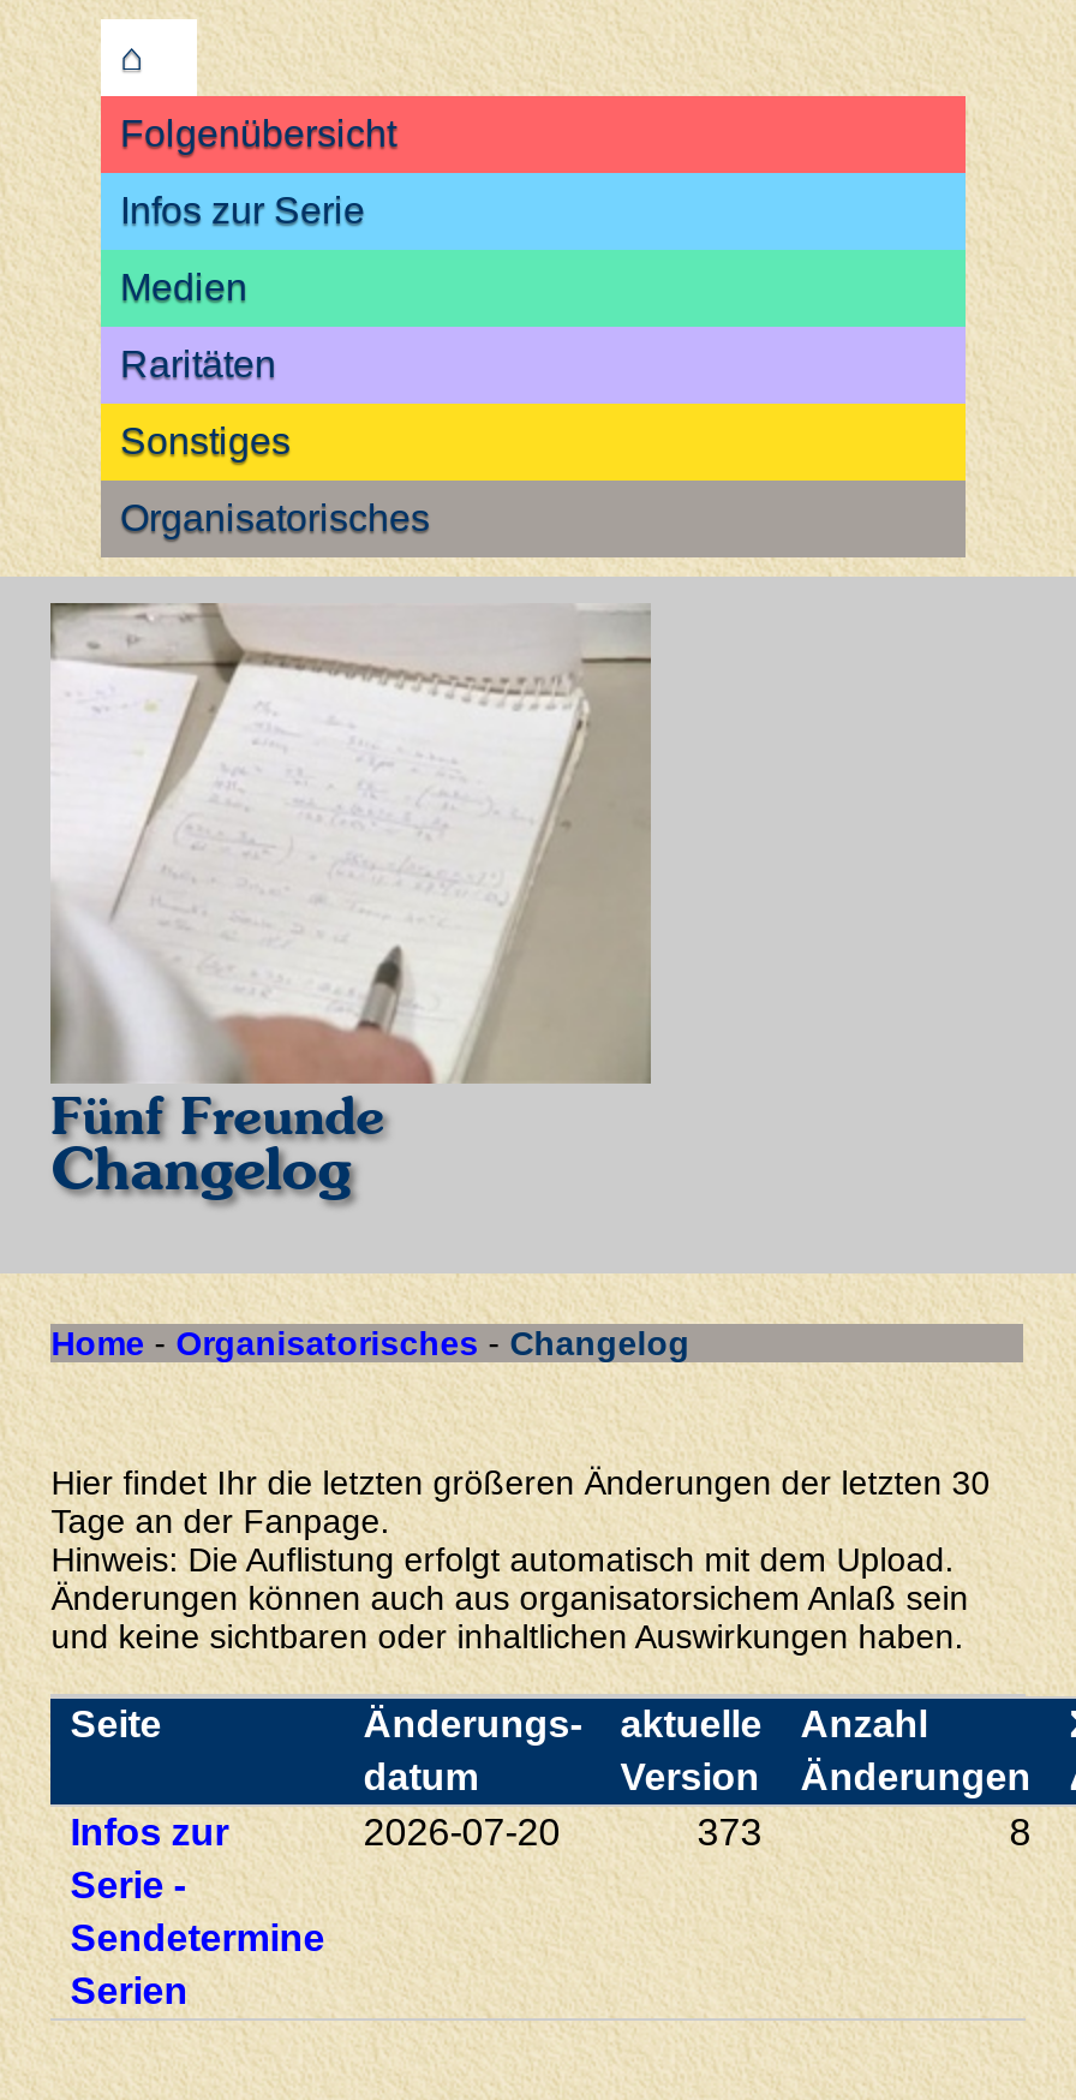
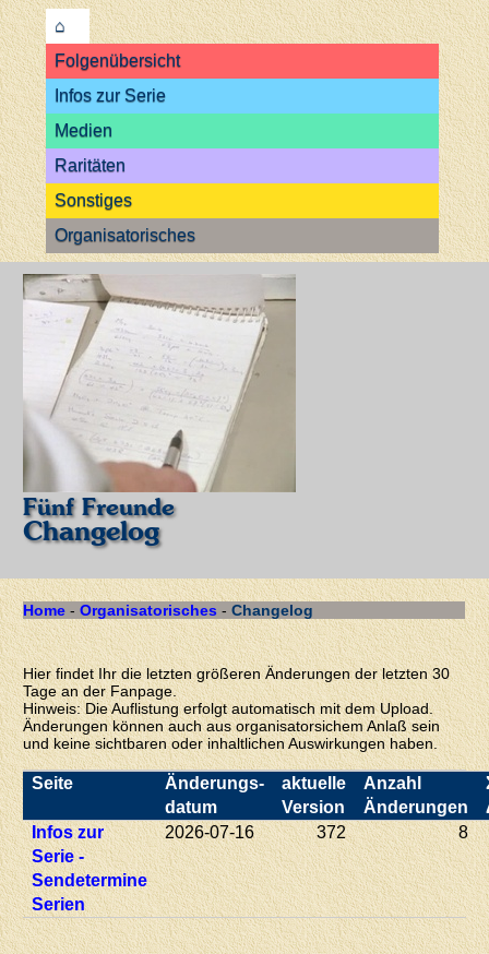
[363,1812,560,1853] 2026-07-20 -> [165,823,255,842] 2026-07-16
[697,1812,762,1853] 373 -> [317,823,346,842] 372

